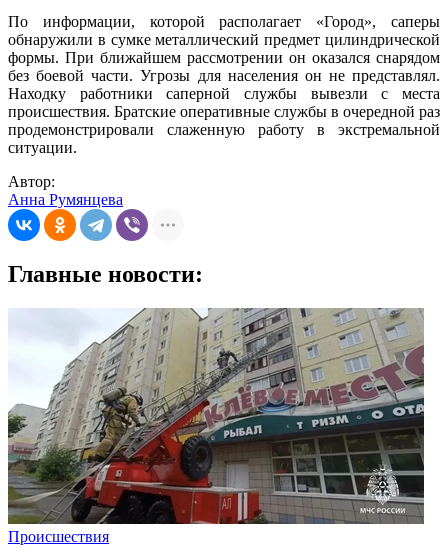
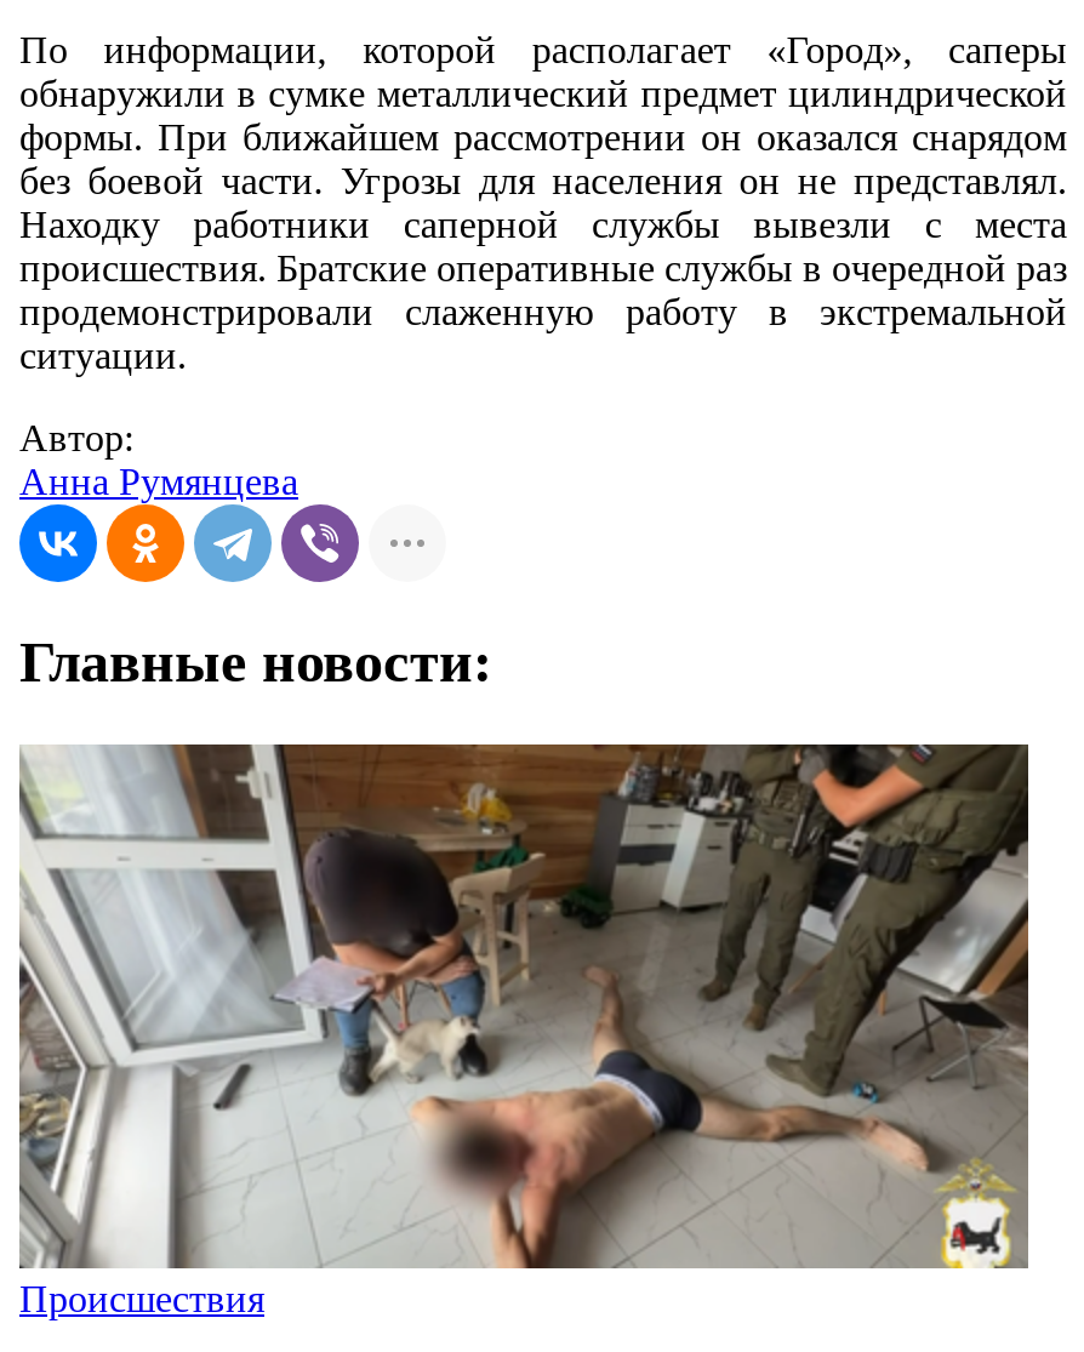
[8,308,425,525] [image] -> [17,742,1031,1271] [image]

